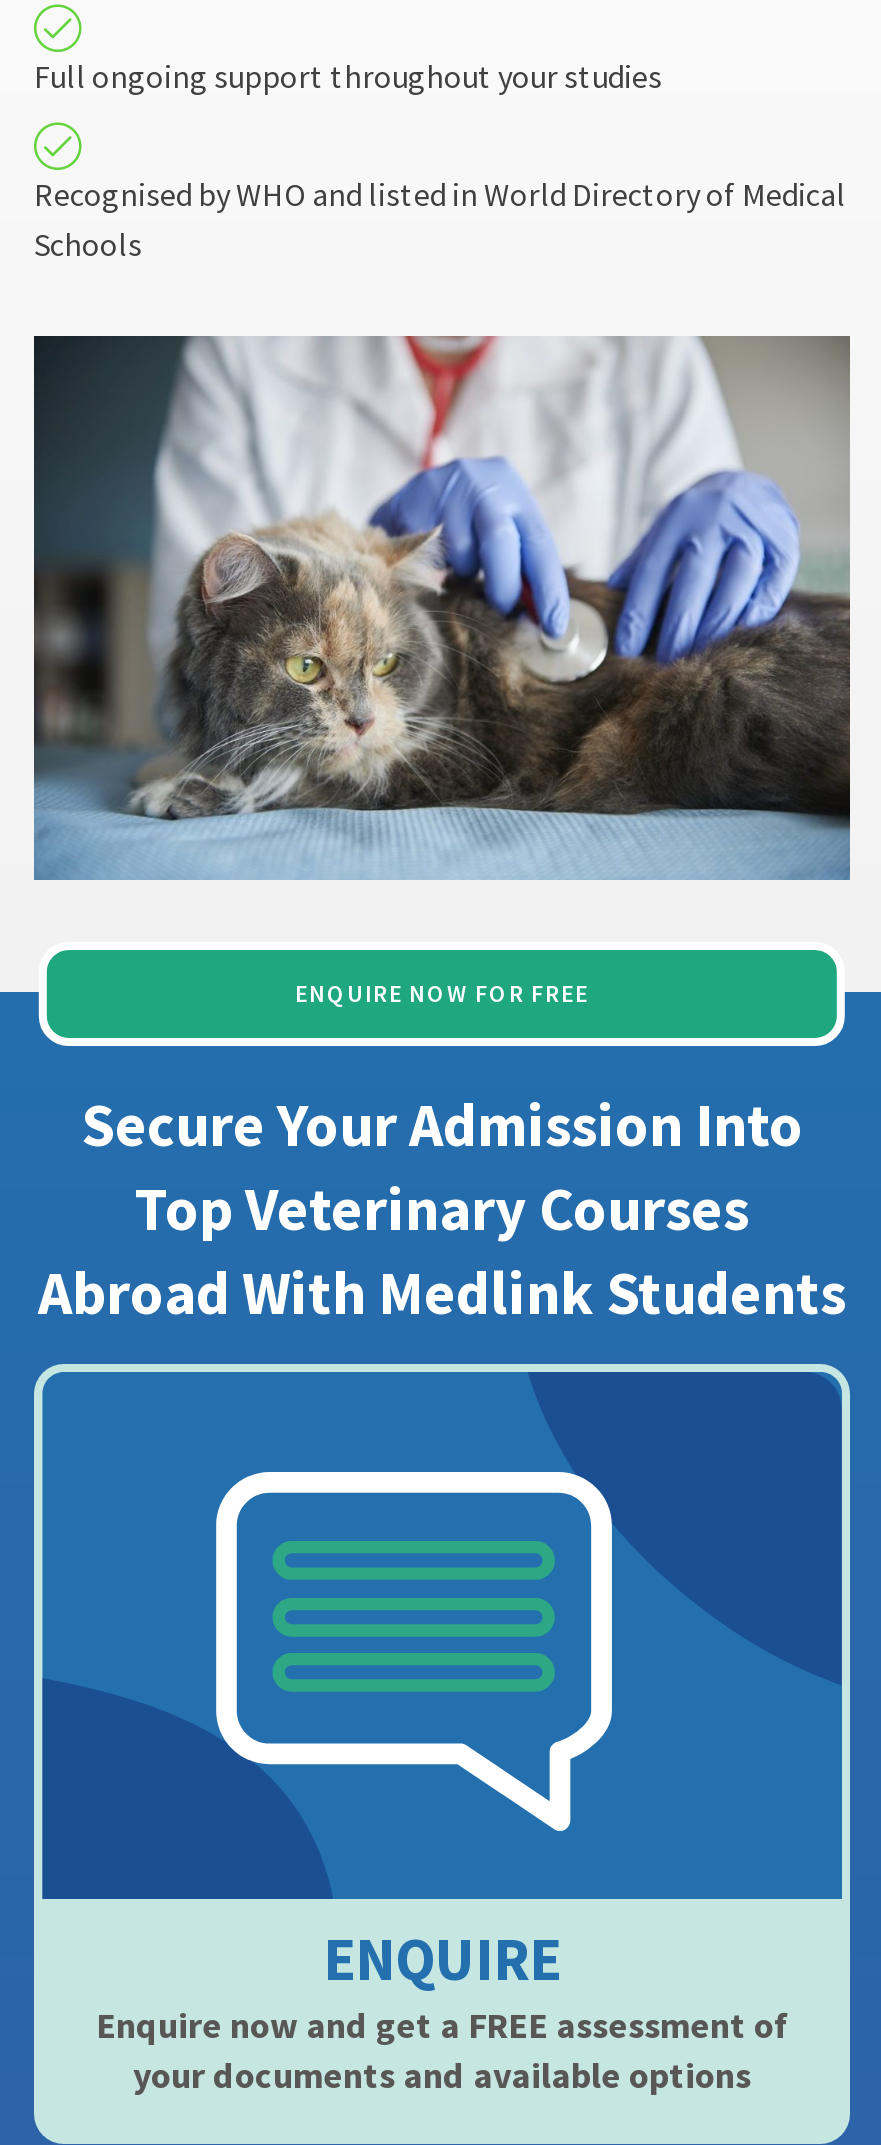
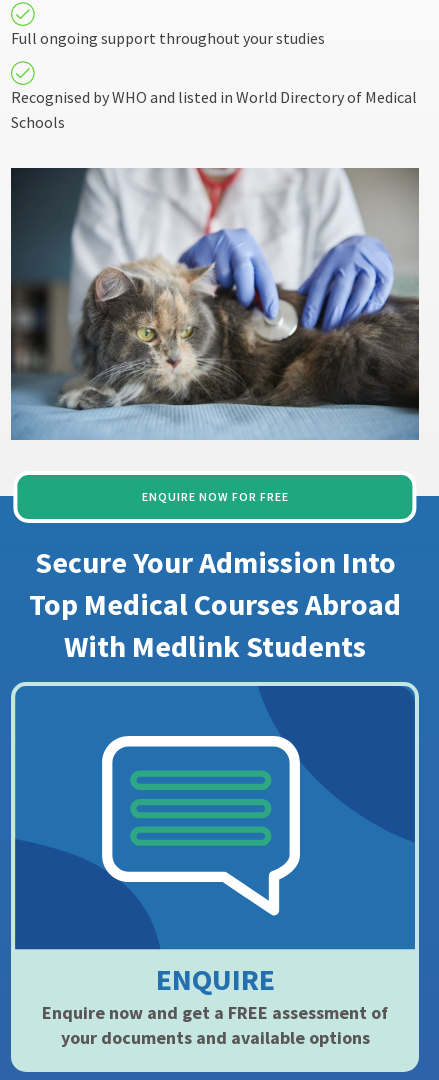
[38,1171,846,1331] Top Veterinary Courses | Abroad With Medlink Students -> [29,585,401,665] Top Medical Courses Abroad | With Medlink Students

